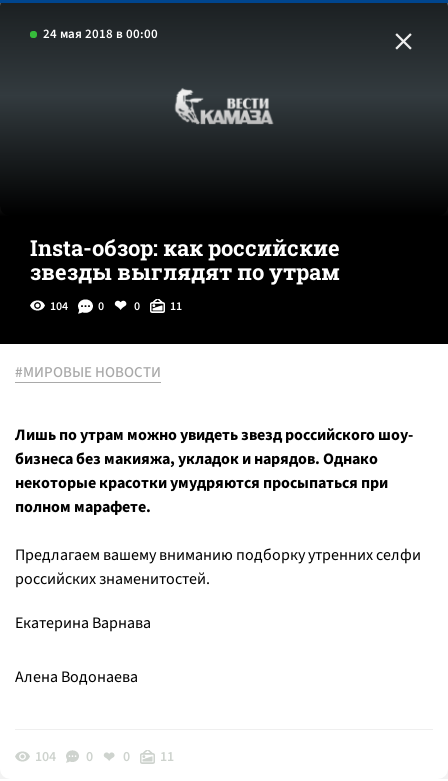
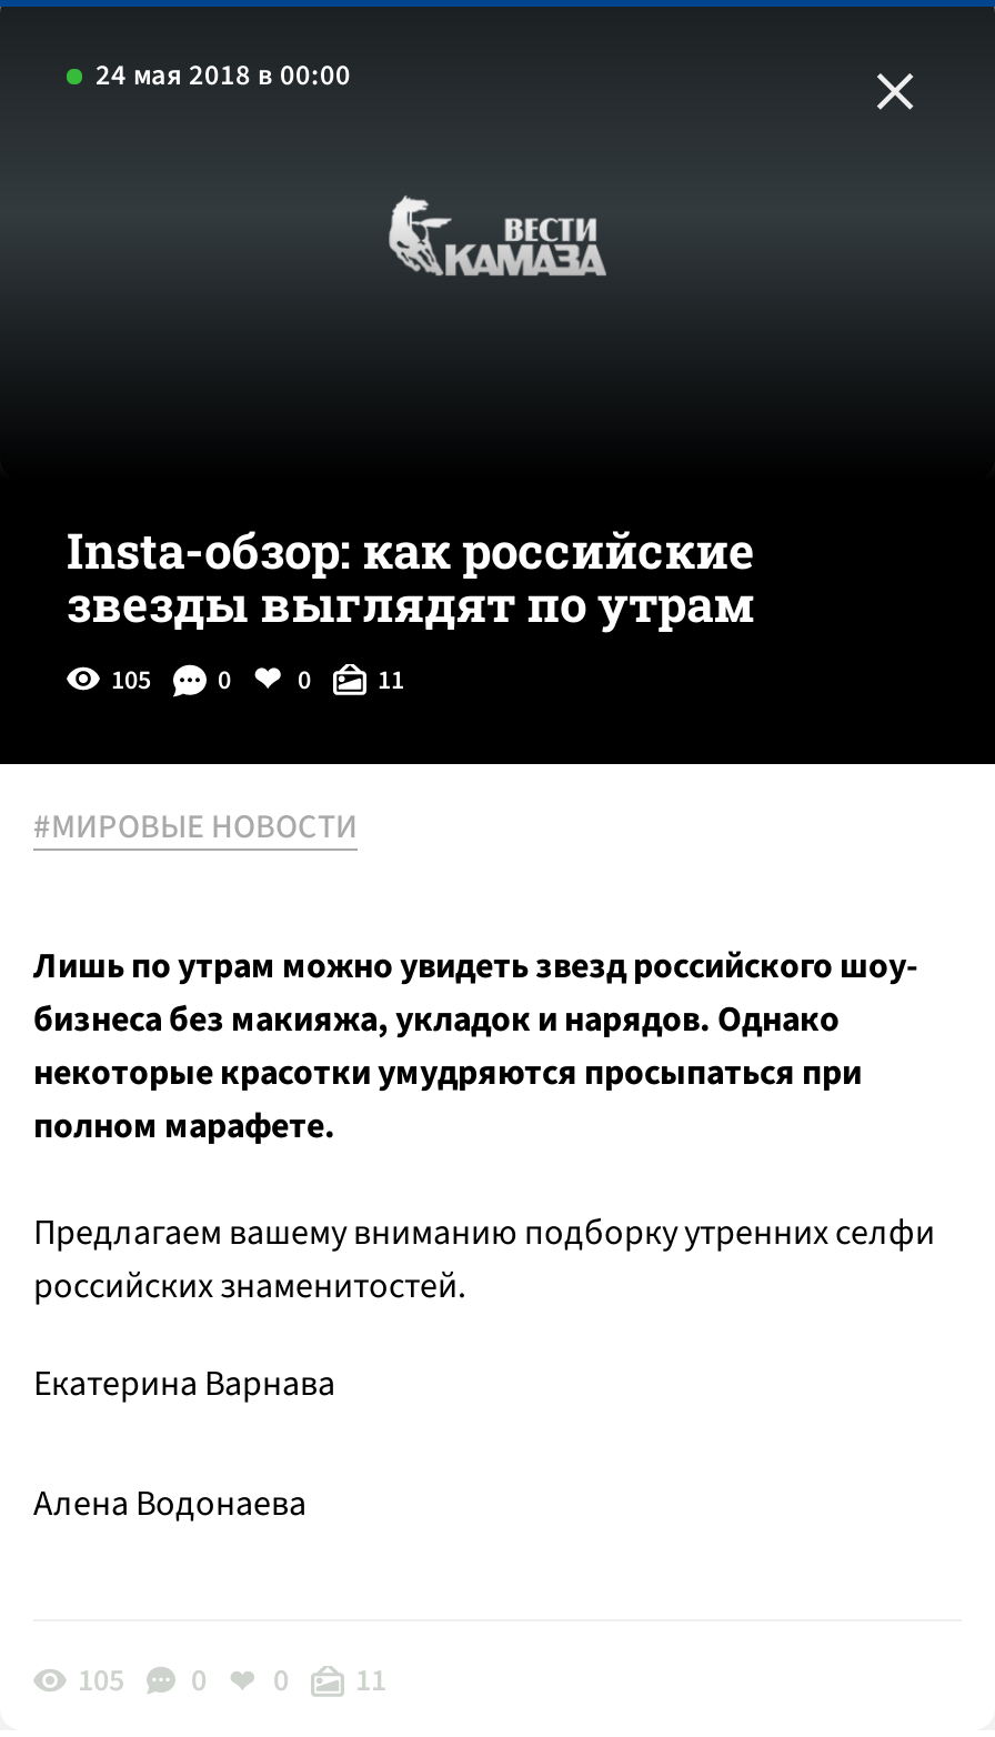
[50,298,182,315] 104 0 0 11 -> [111,662,404,700] 105 0 0 11
[35,747,174,767] 104 0 0 11 -> [78,1659,386,1704] 105 0 0 11

